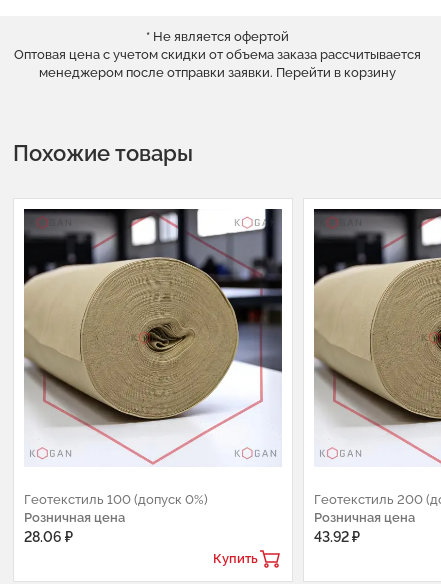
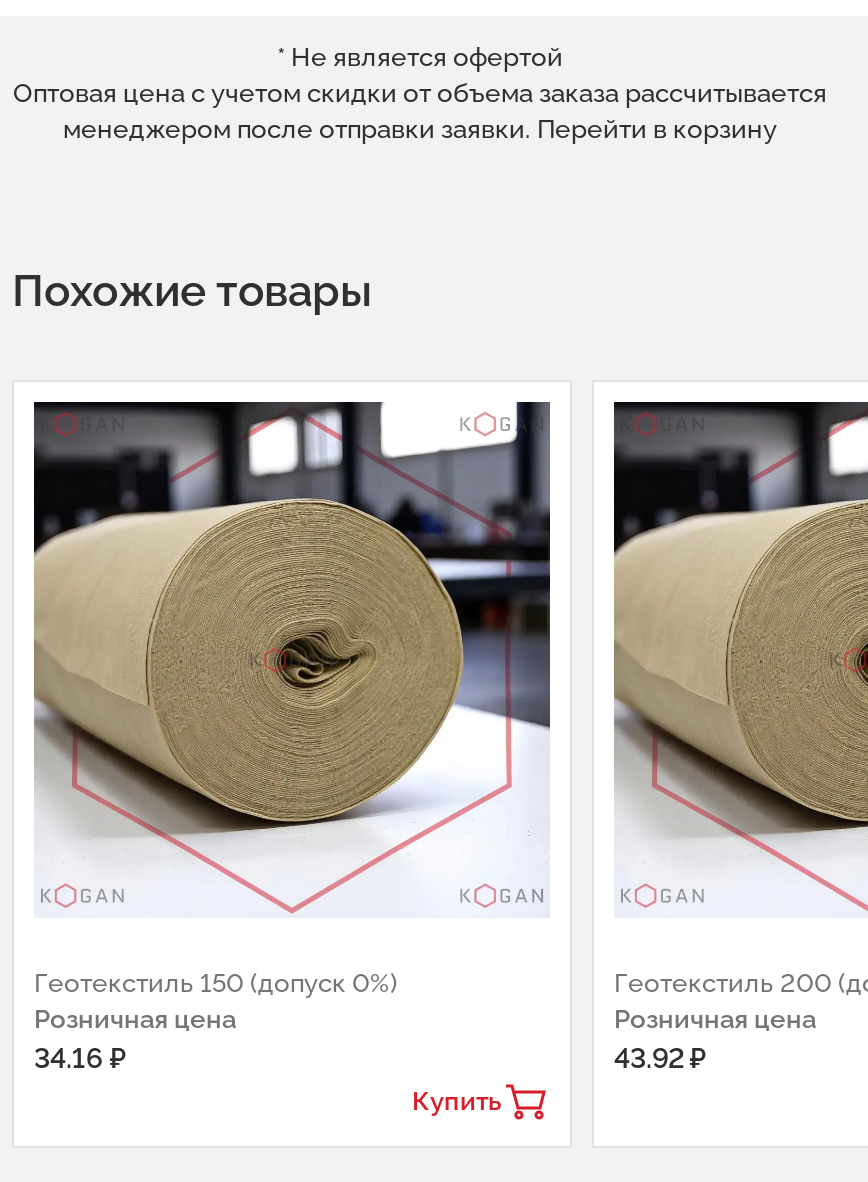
[24,492,208,507] Геотекстиль 100 (допуск 0%) -> [34,968,398,998] Геотекстиль 150 (допуск 0%)
[24,529,73,545] 28.06 ₽ -> [34,1042,126,1074] 34.16 ₽

